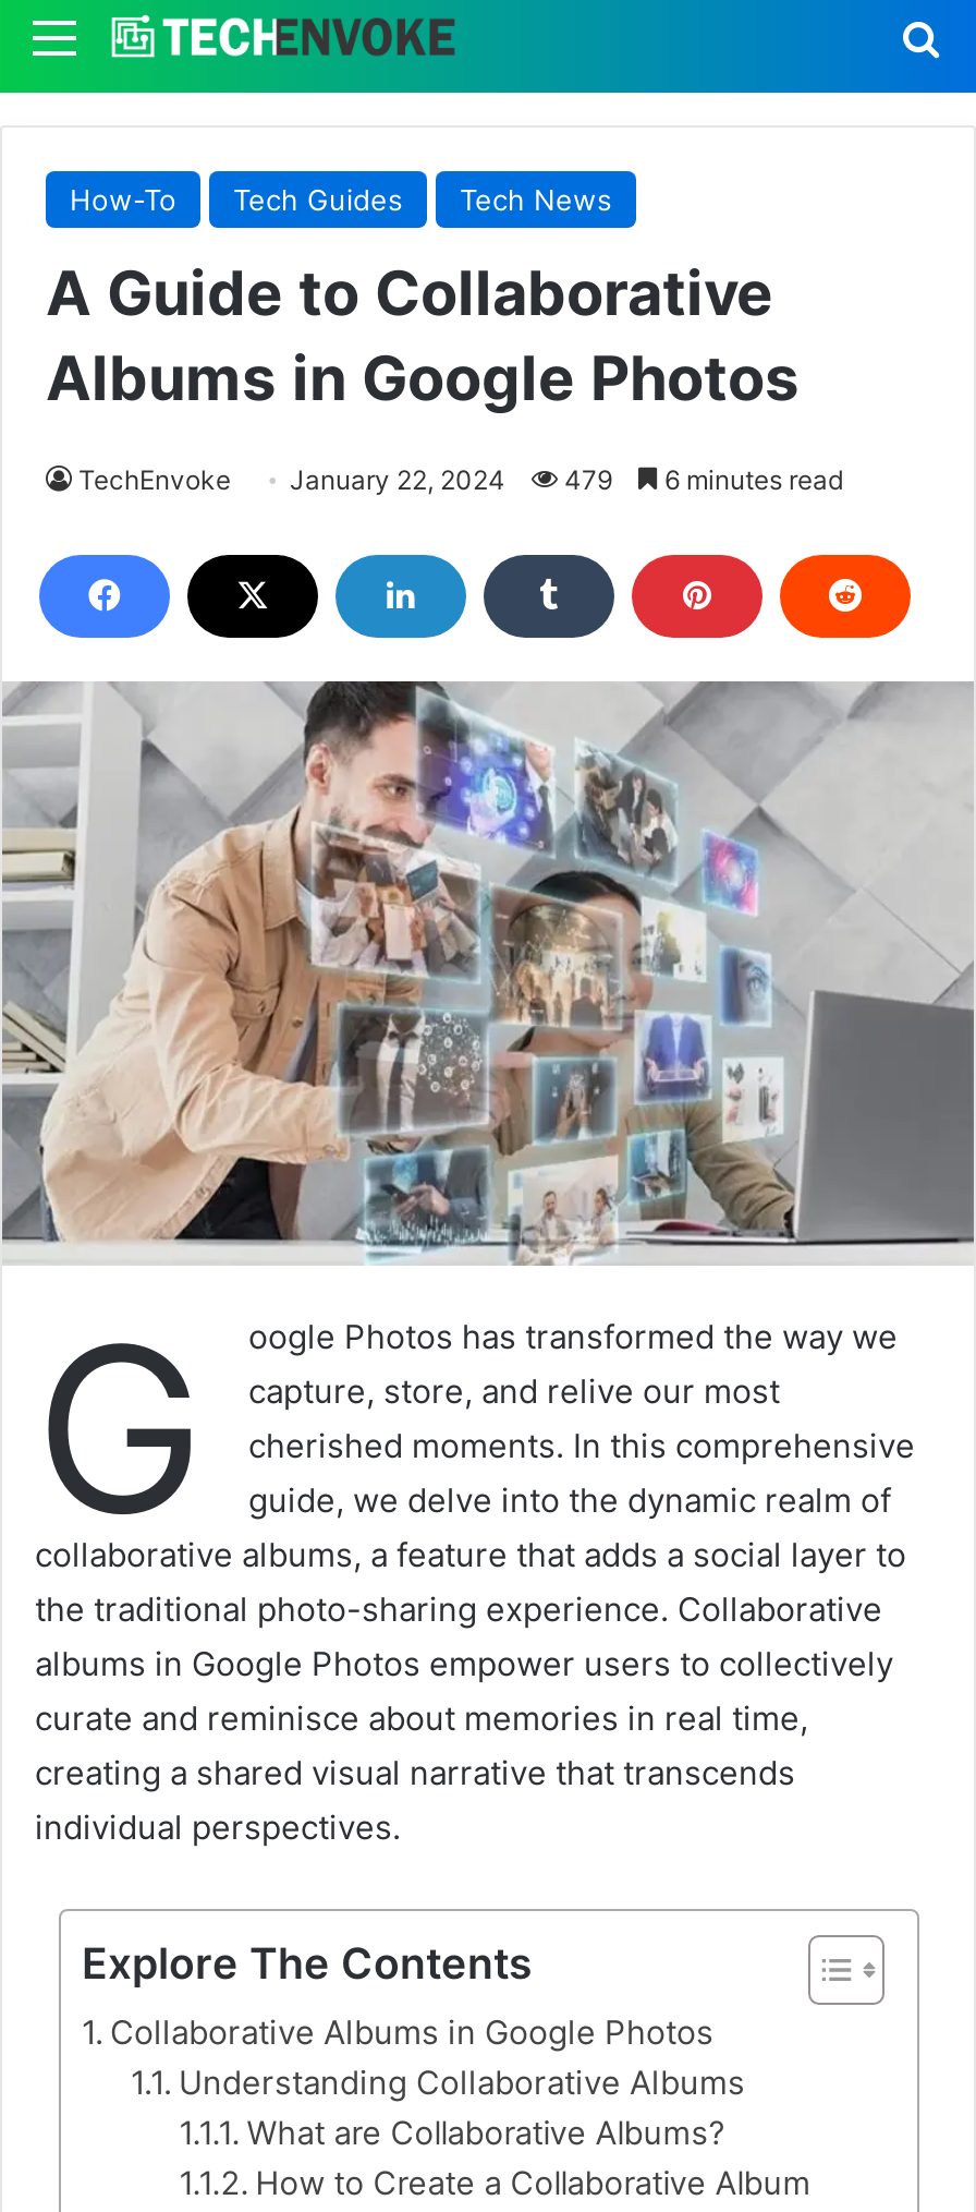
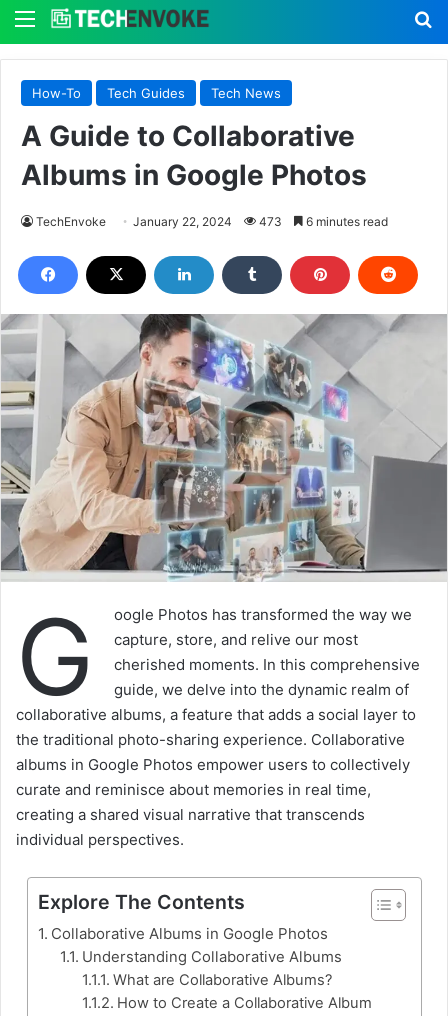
[78,462,843,495] TechEnvoke January 22, 2024 479 6 minutes read -> [36,214,388,229] TechEnvoke January 22, 2024 473 6 minutes read

